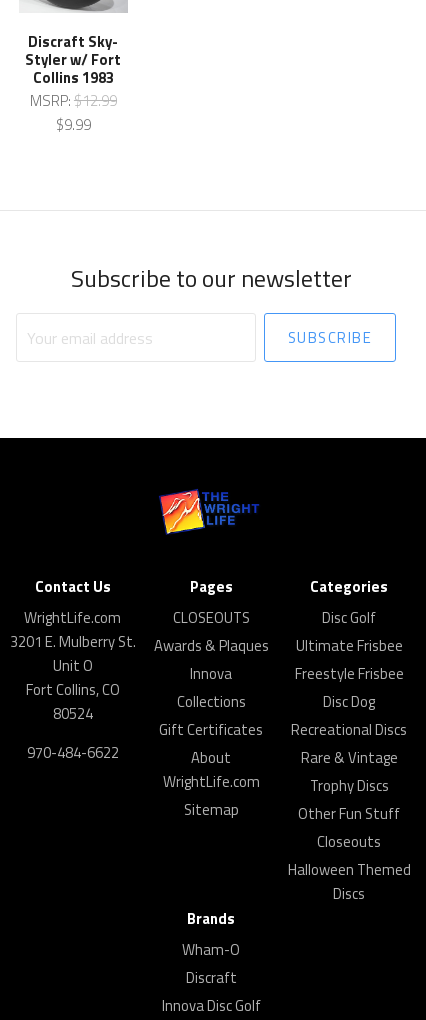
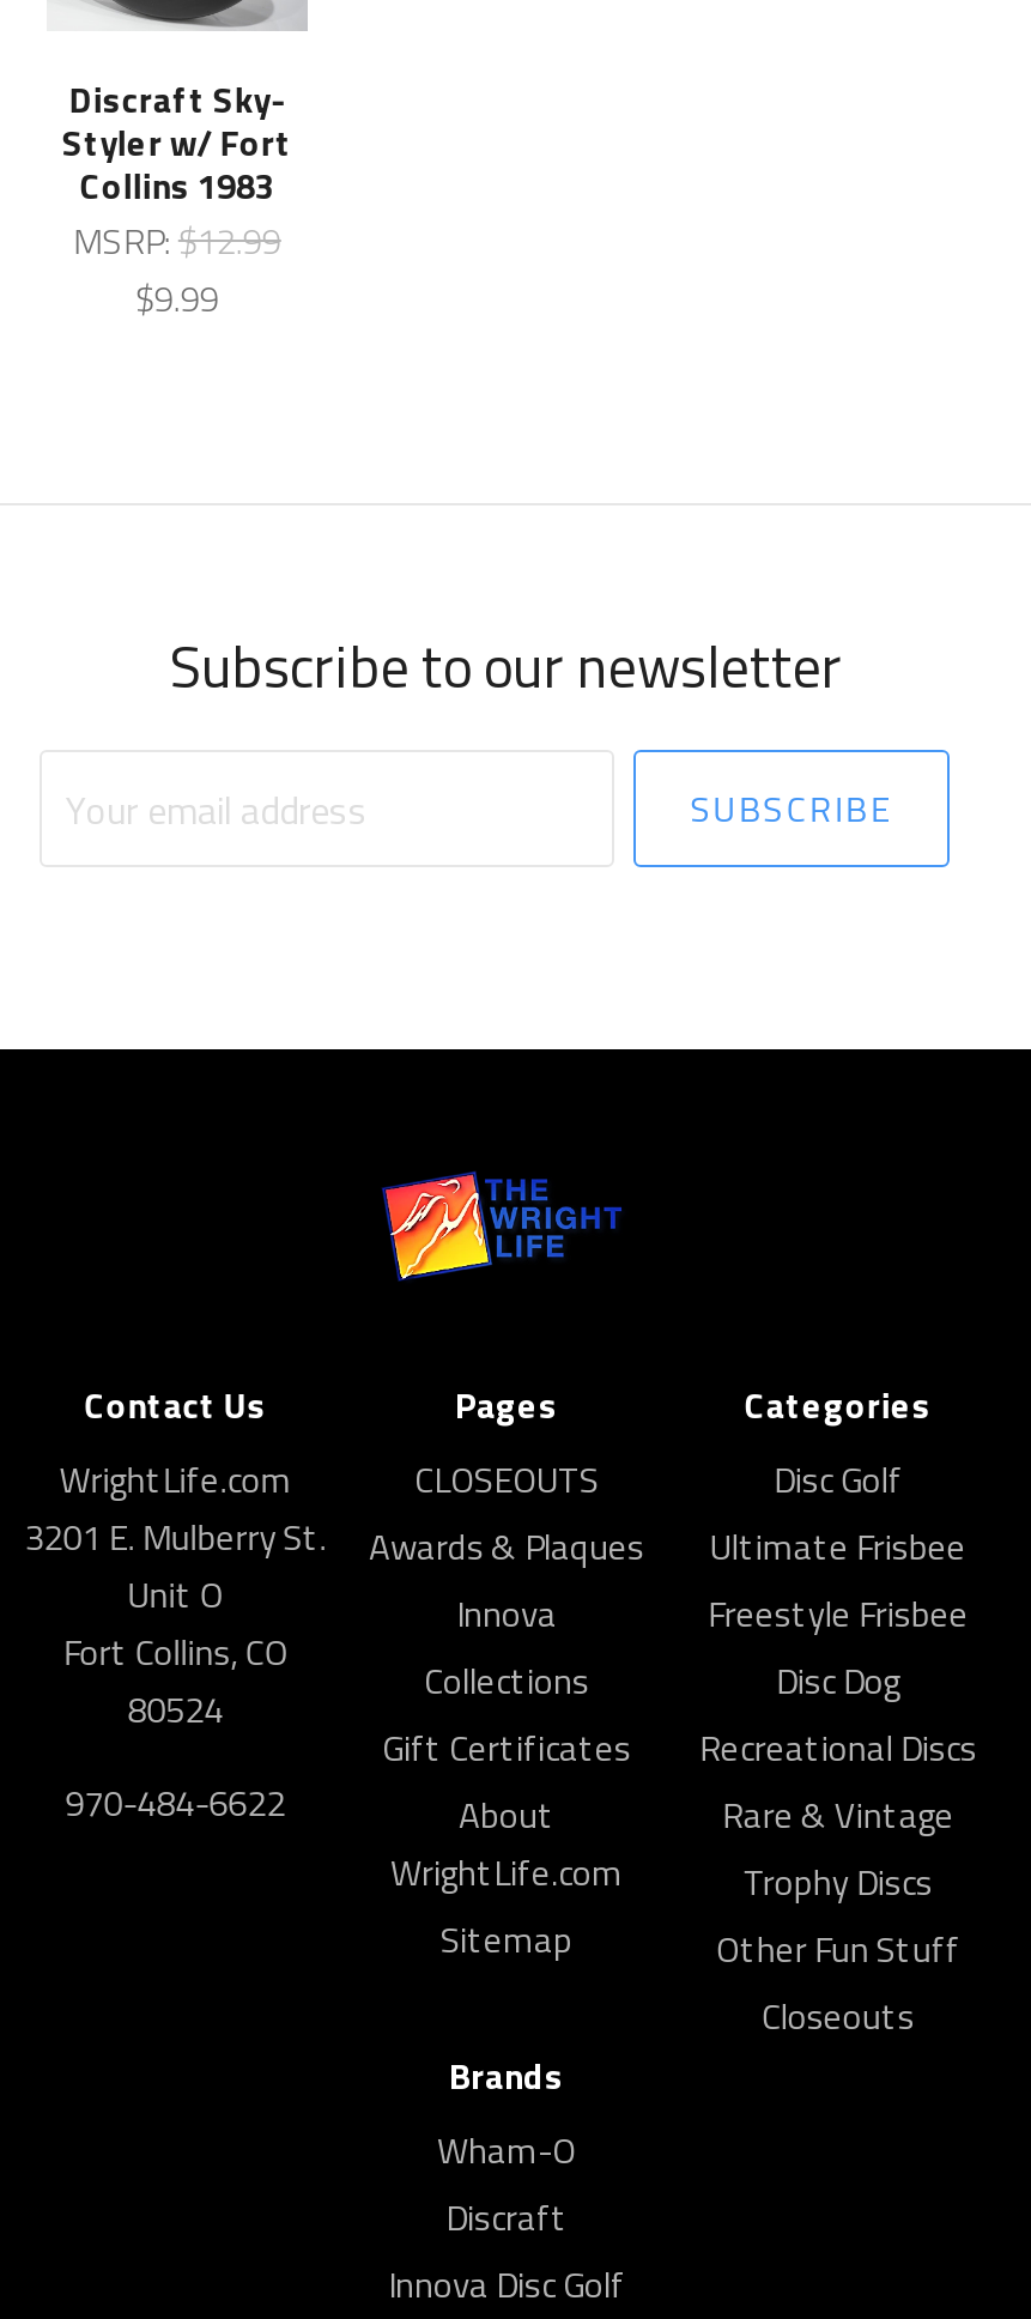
[288,858,411,905] Halloween Themed | Discs -> none

